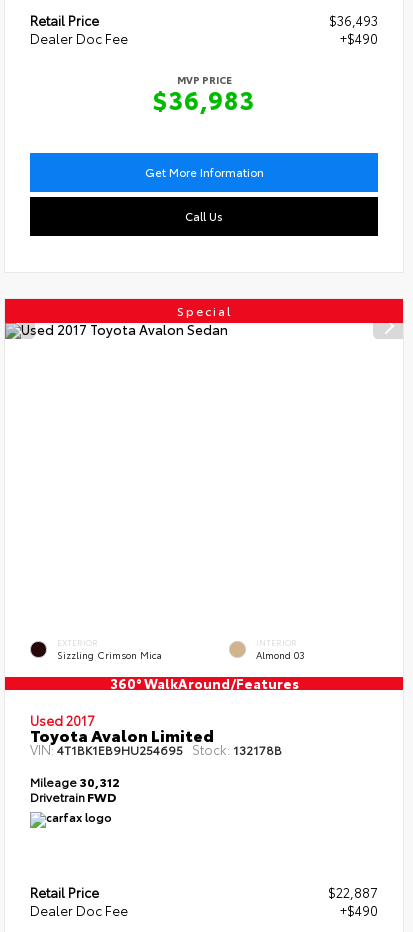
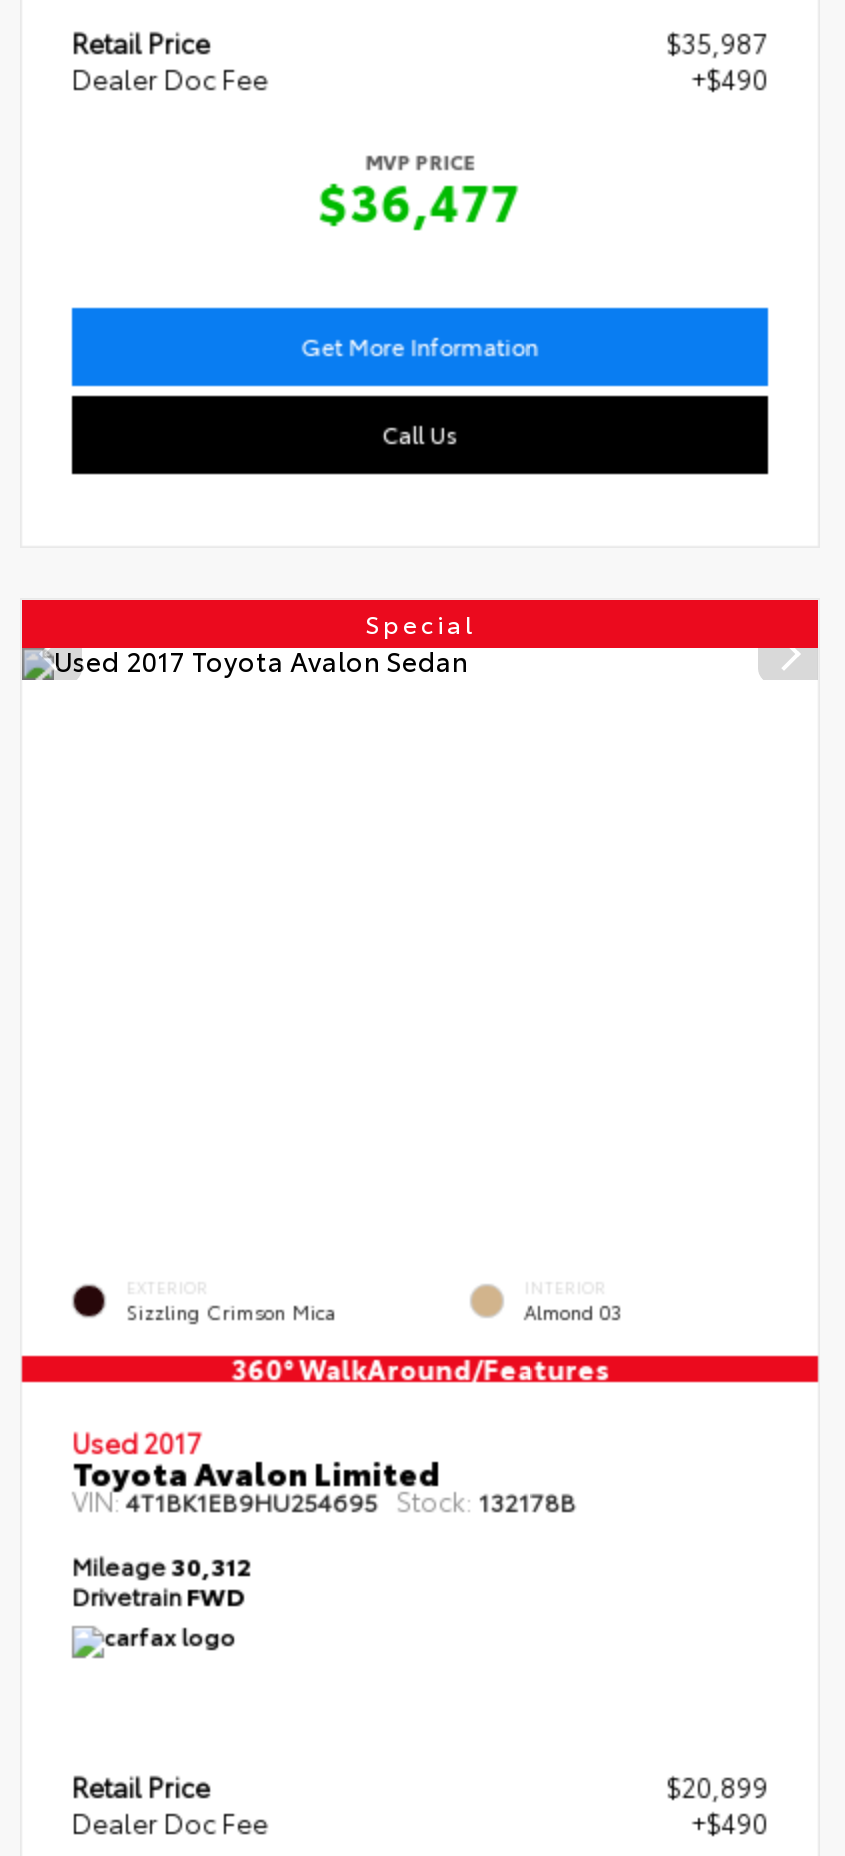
[329,11,378,29] $36,493 -> [666,24,768,60] $35,987
[153,82,255,116] $36,983 -> [319,167,521,235] $36,477
[328,883,378,901] $22,887 -> [666,1769,768,1805] $20,899

